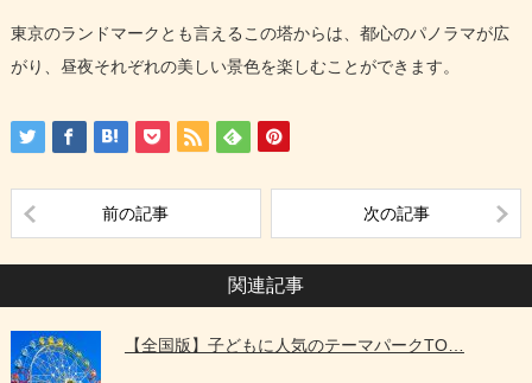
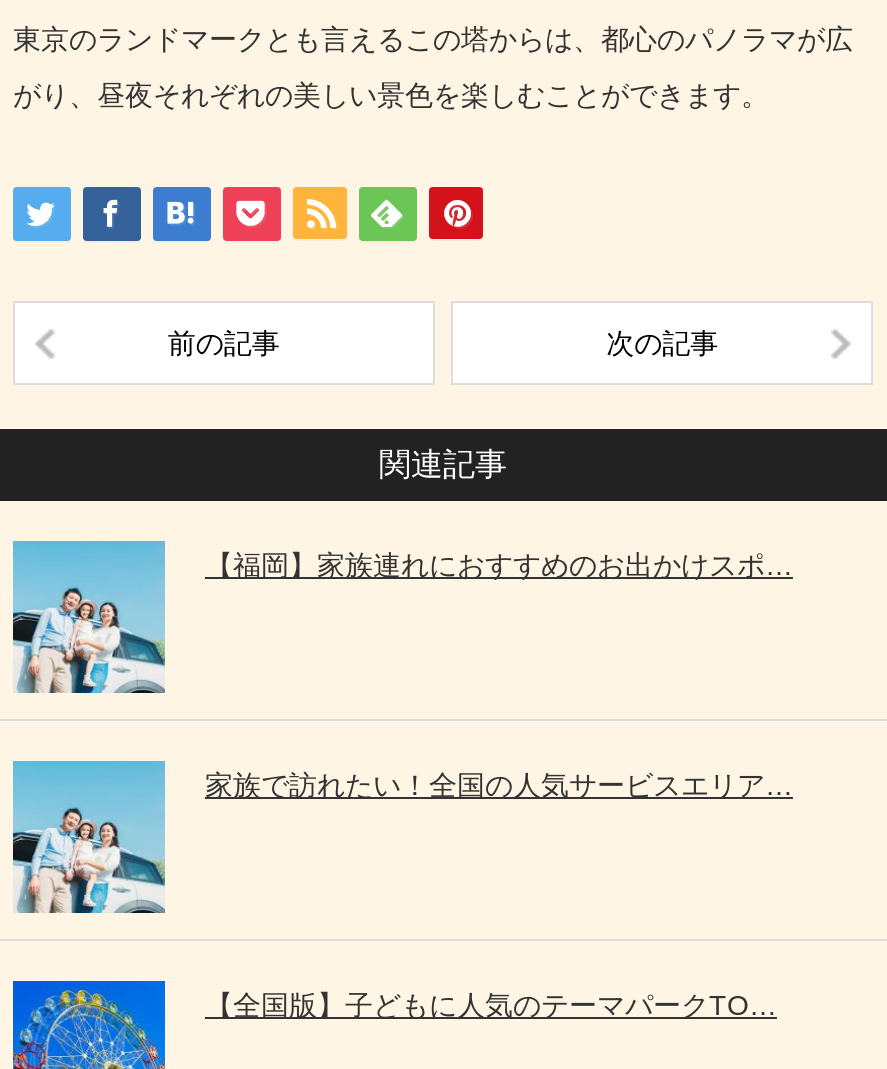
none -> [11,539,793,695] [image] | 【福岡】家族連れにおすすめのお出かけスポ…
none -> [11,749,793,941] [image] | 家族で訪れたい！全国の人気サービスエリア…

